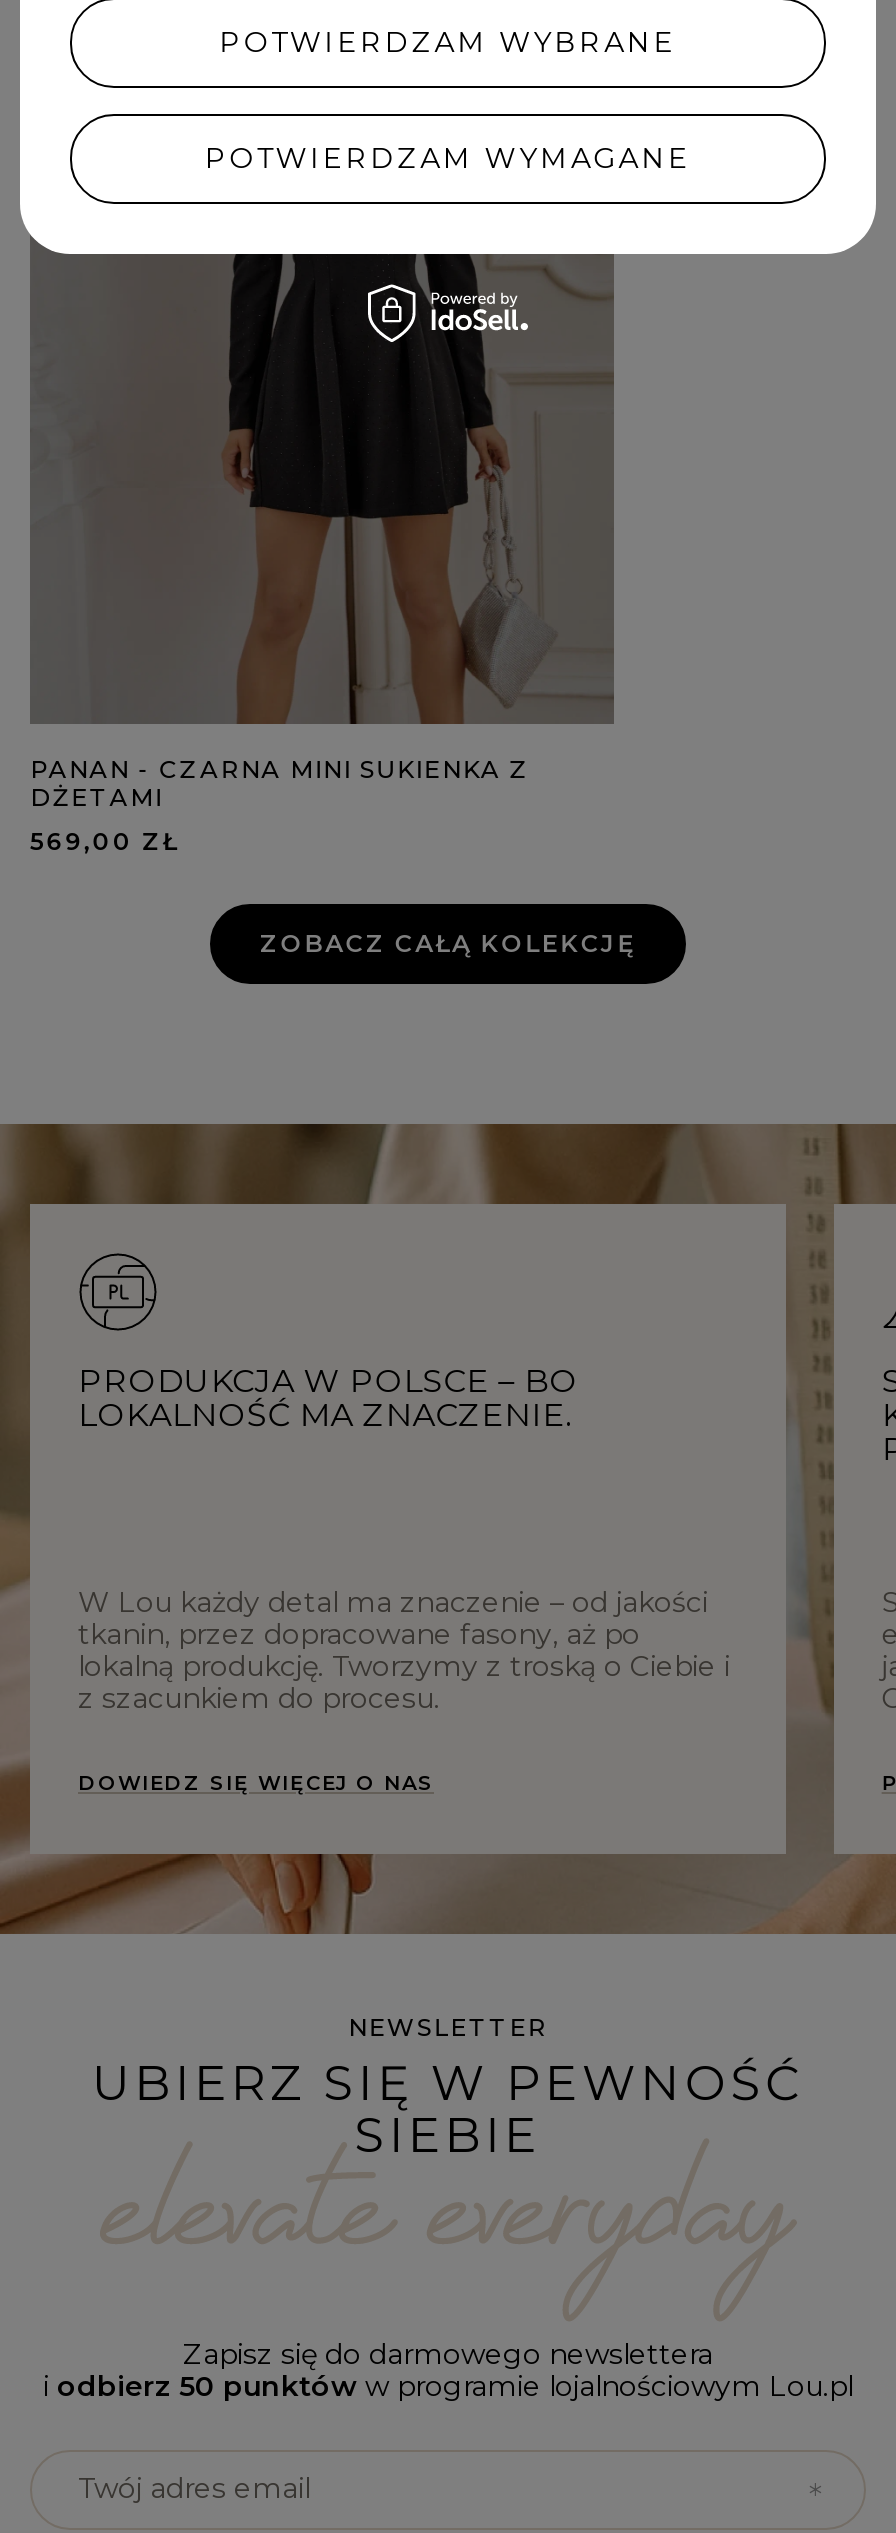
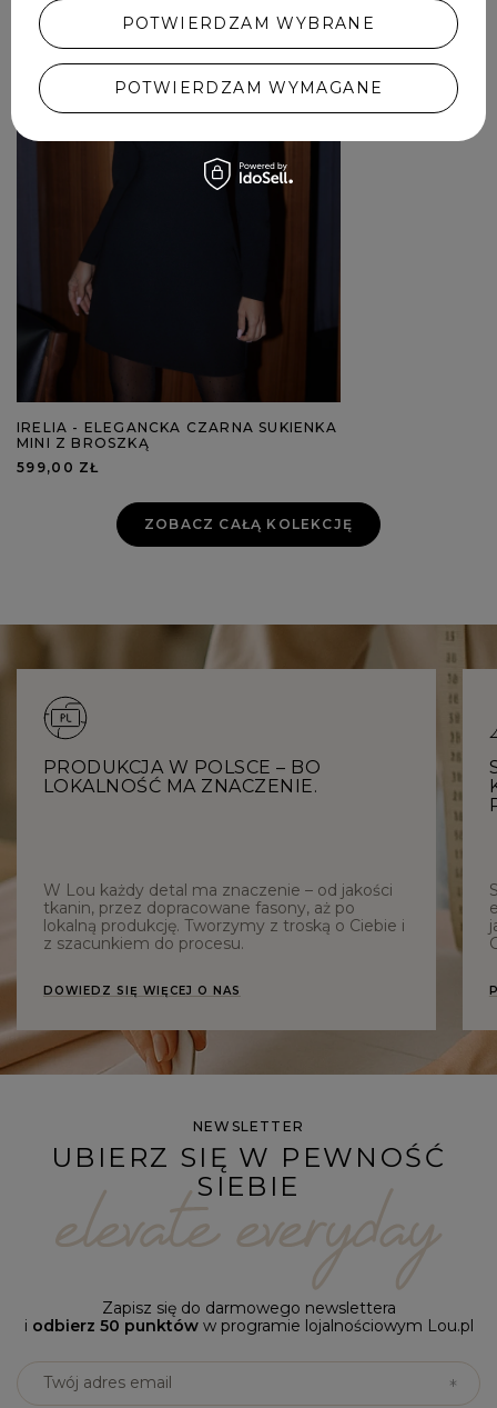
[30,246,612,812] [image] | PANAN - CZARNA MINI SUKIENKA Z | DŻETAMI -> [17,134,341,451] [image] | IRELIA - ELEGANCKA CZARNA SUKIENKA | MINI Z BROSZKĄ
[30,826,179,856] 569,00 ZŁ -> [17,459,100,476] 599,00 ZŁ

